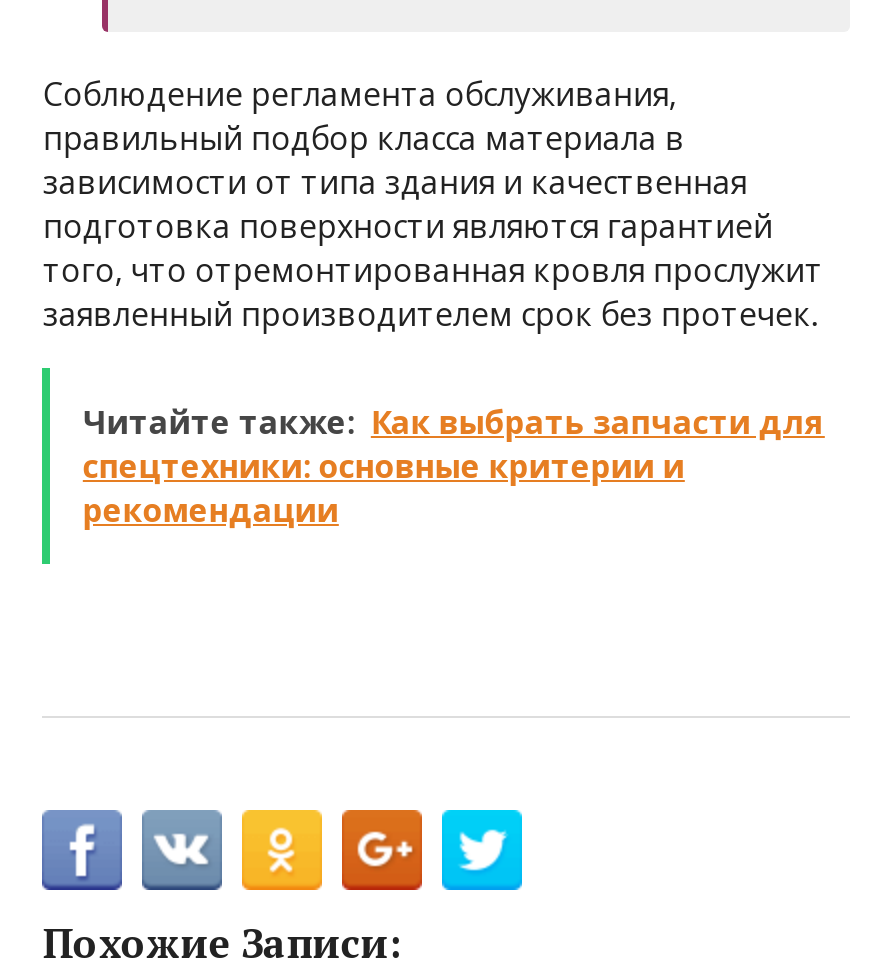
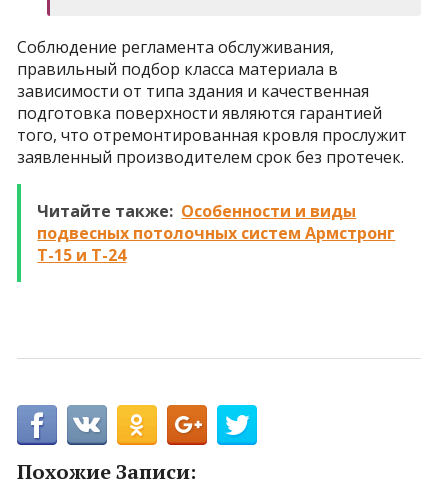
[83,400,825,532] Читайте также: Как выбрать запчасти для | спецтехники: основные критерии и | рекомендации -> [37,200,395,266] Читайте также: Особенности и виды | подвесных потолочных систем Армстронг | Т-15 и Т-24

